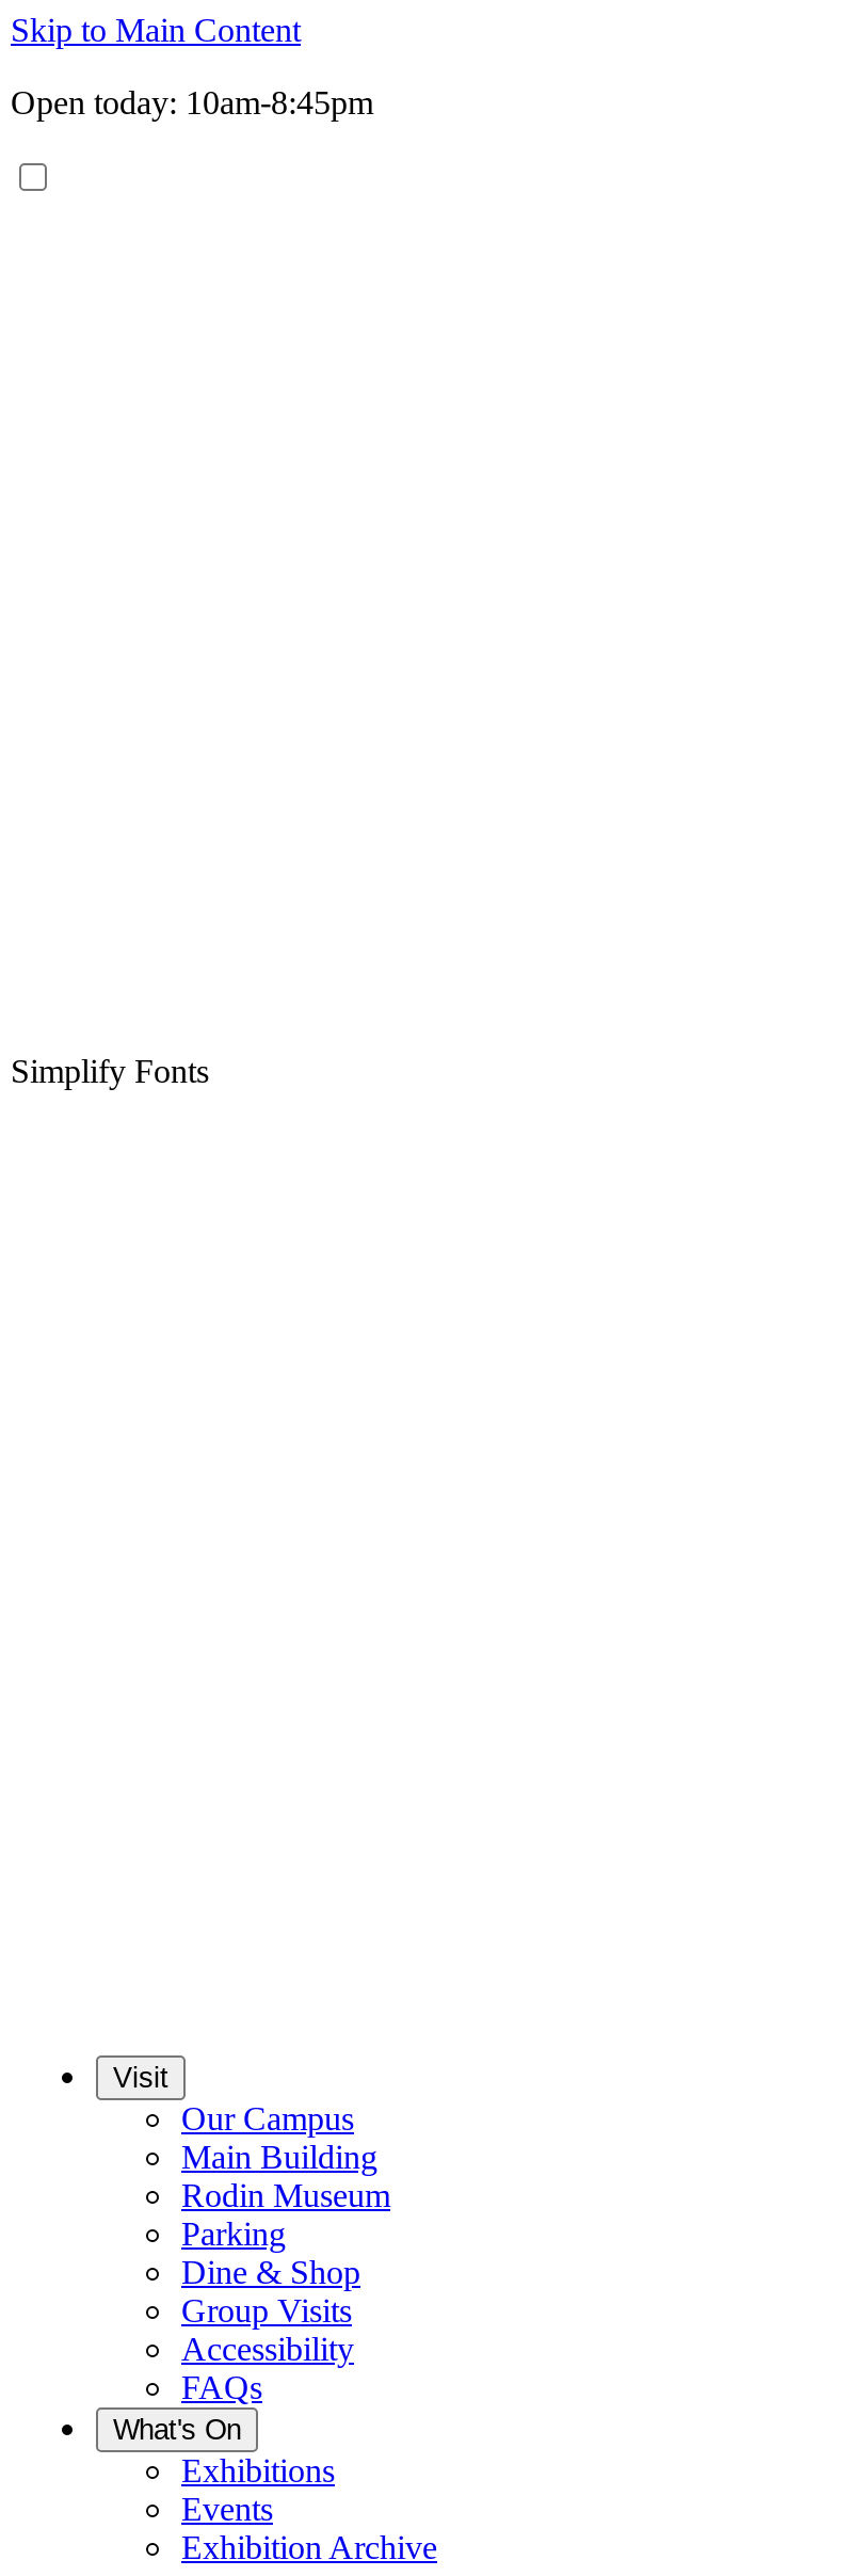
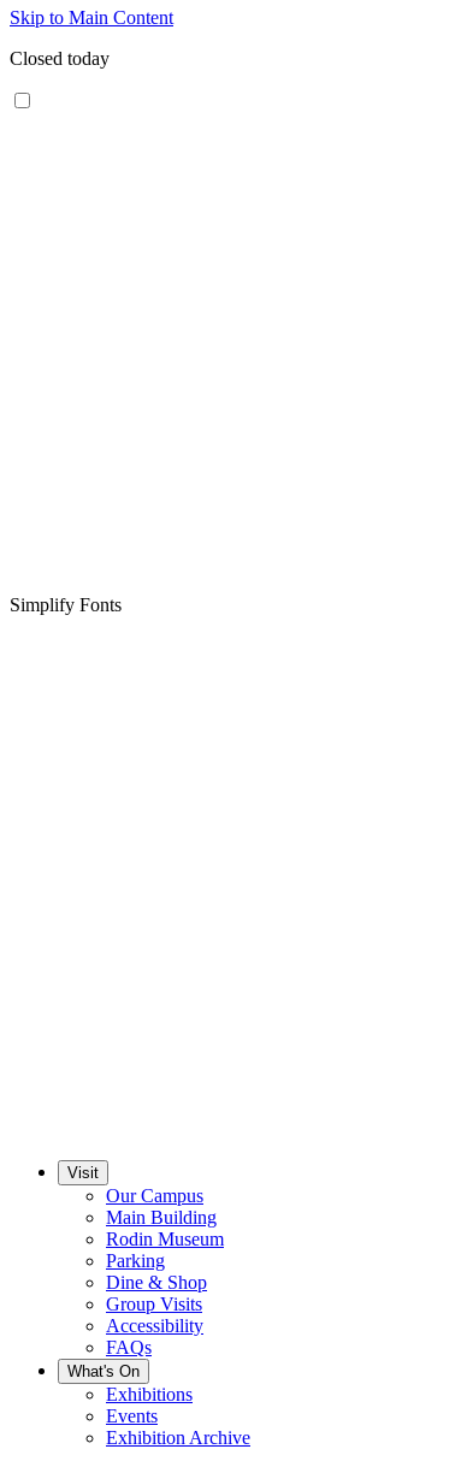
[11,84,373,121] Open today: 10am-8:45pm -> [10,48,110,69] Closed today

